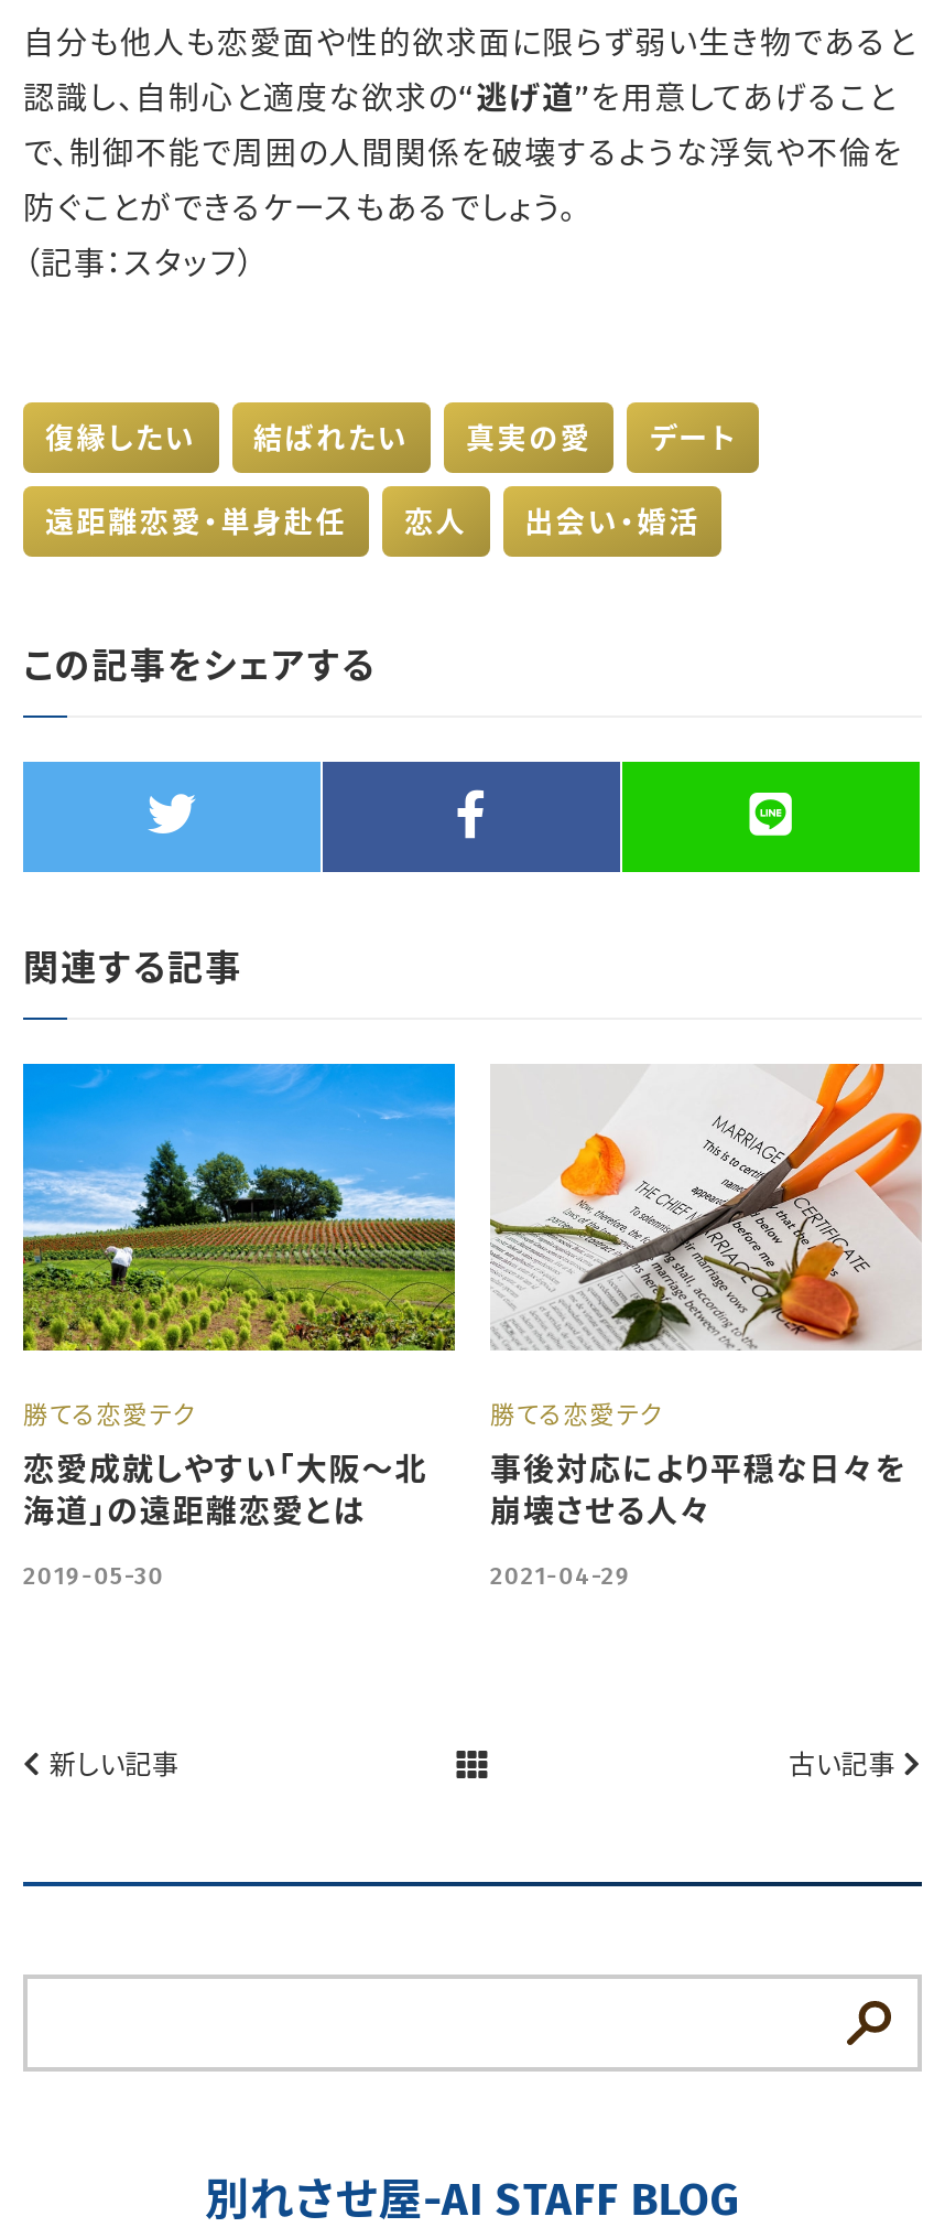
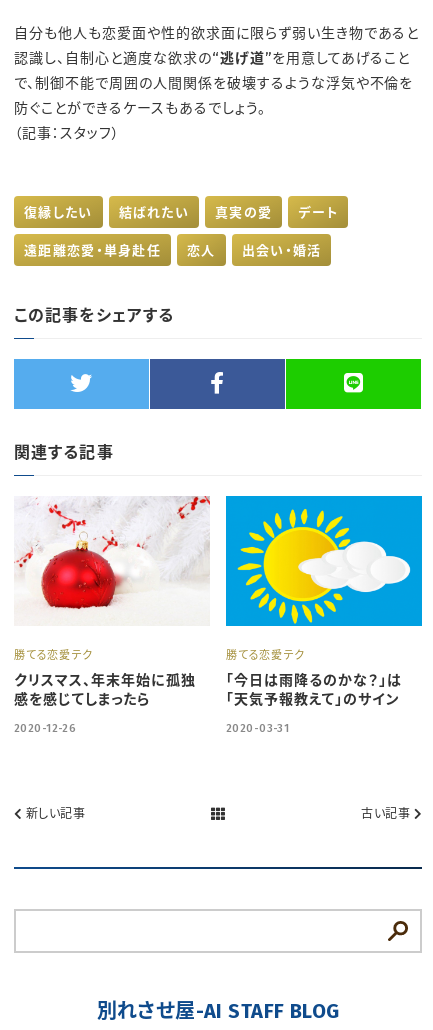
[21,1062,457,1353] [image] -> [14,495,211,626] [image]
[488,1062,924,1351] [image] -> [225,495,423,627] [image]
[23,1453,428,1532] 恋愛成就しやすい「大阪～北 | 海道」の遠距離恋愛とは -> [14,672,196,708] クリスマス、年末年始に孤独 | 感を感じてしまったら
[490,1453,906,1532] 事後対応により平穏な日々を | 崩壊させる人々 -> [226,672,402,708] 「今日は雨降るのかな？」は | 「天気予報教えて」のサイン
[23,1563,165,1592] 2019-05-30 -> [14,722,76,735] 2020-12-26
[490,1563,632,1592] 2021-04-29 -> [226,722,289,735] 2020-03-31

